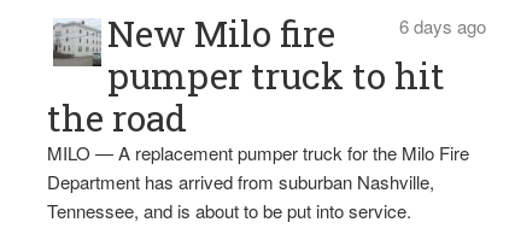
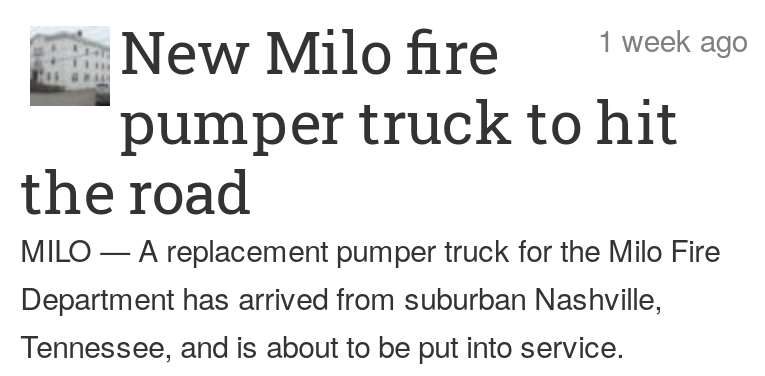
[399,14,486,39] 6 days ago -> [598,18,748,60] 1 week ago

